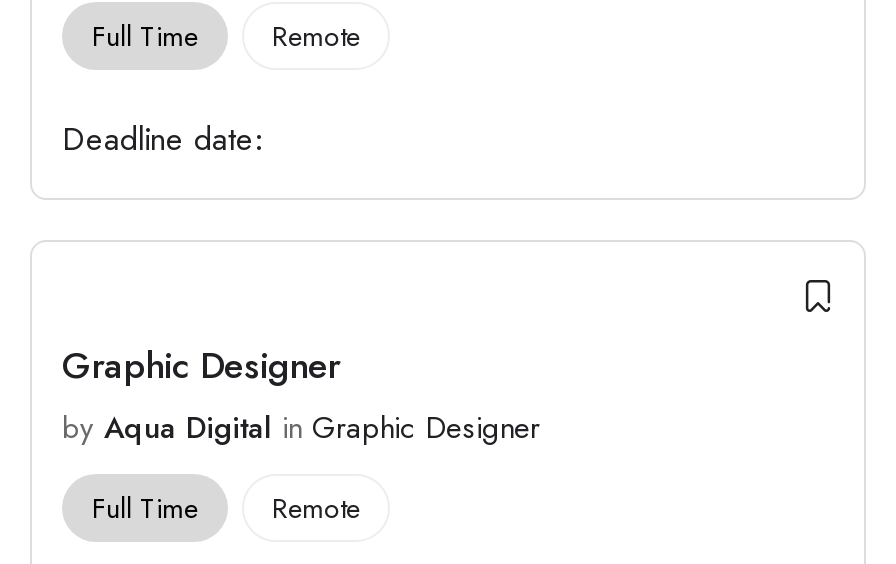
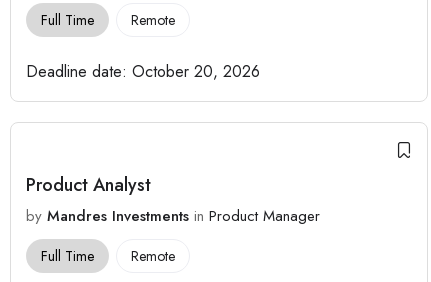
[62,116,264,162] Deadline date: -> [26,60,260,83] Deadline date: October 20, 2026
[62,340,540,451] Graphic Designer | by Aqua Digital in Graphic Designer -> [26,172,325,227] Product Analyst | by Mandres Investments in Product Manager

